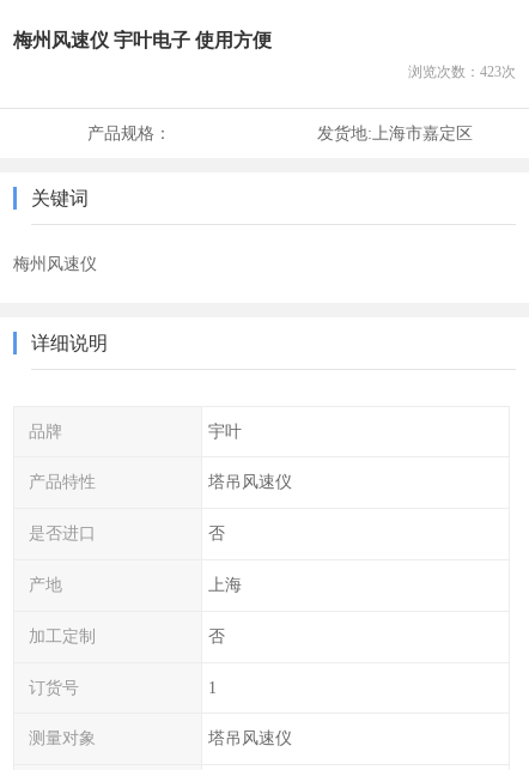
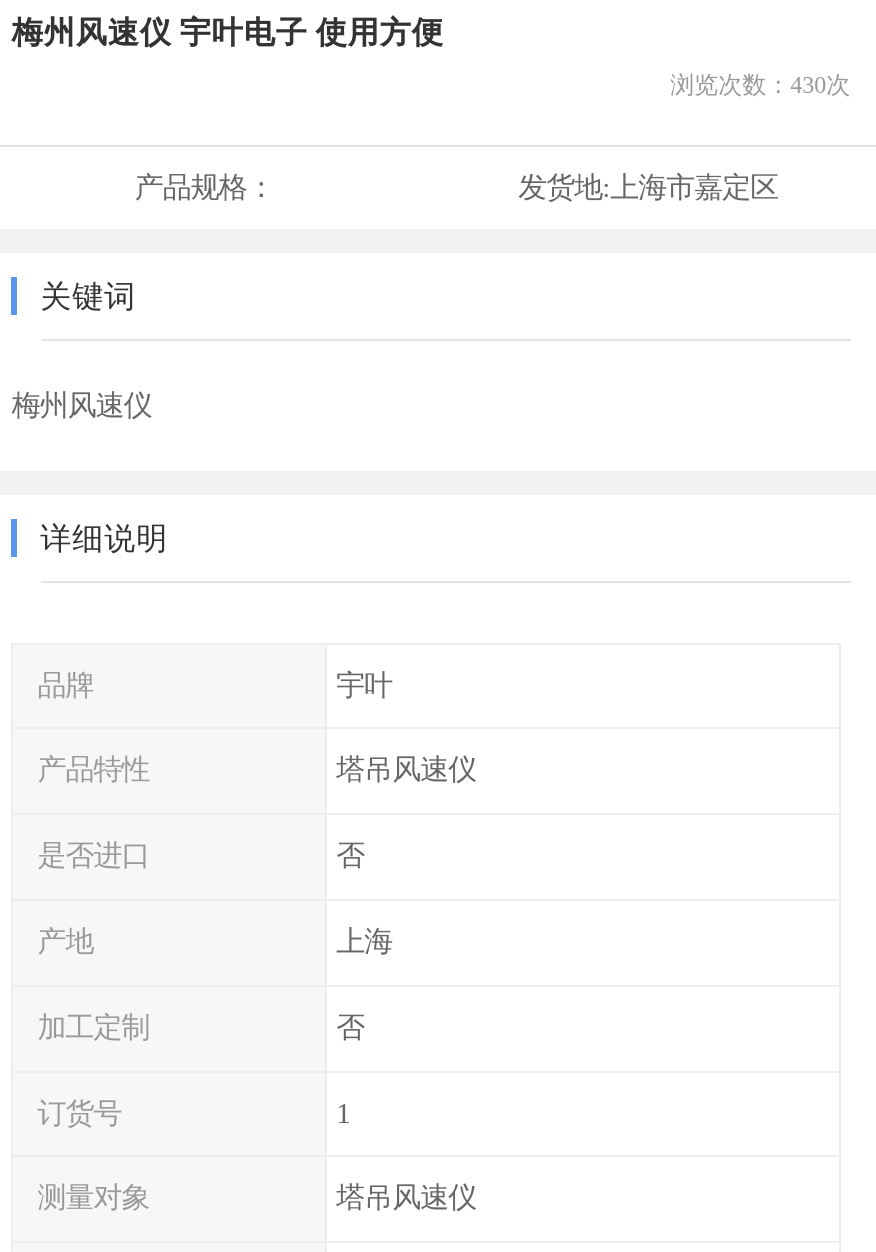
[408,63,515,80] 浏览次数：423次 -> [670,70,850,98] 浏览次数：430次

